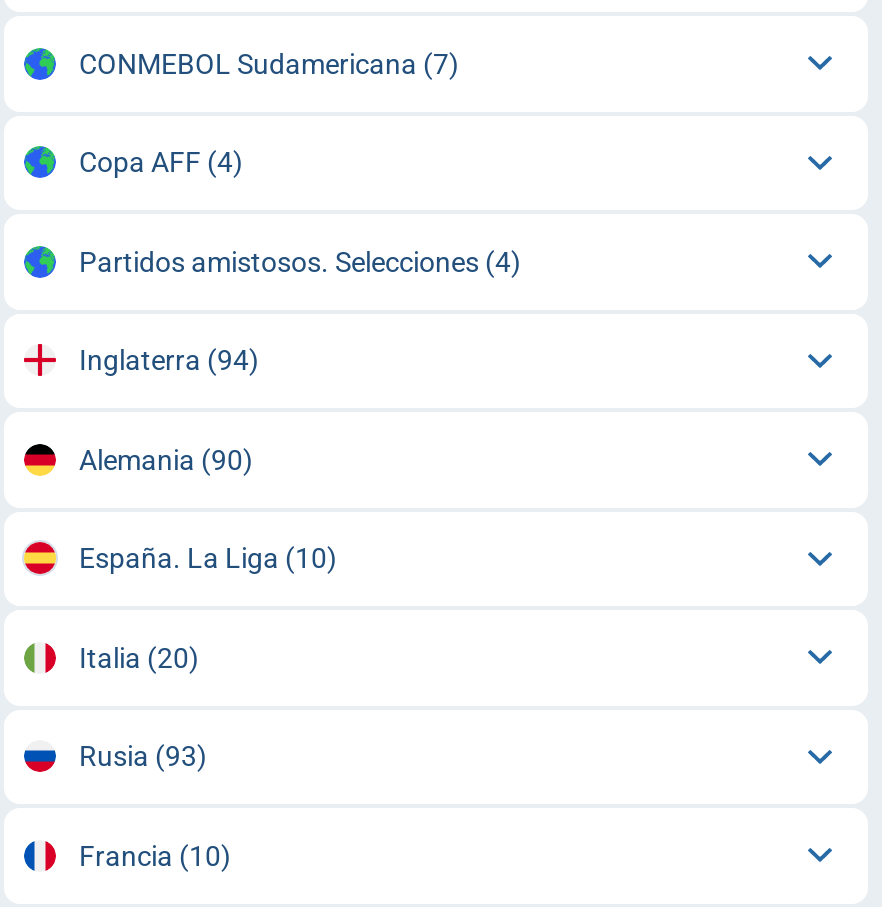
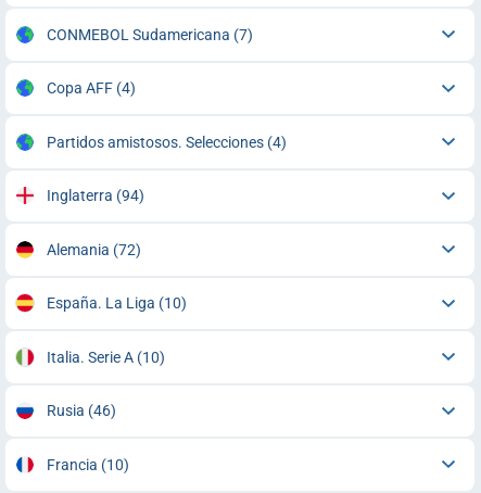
[79,444,253,476] Alemania (90) -> [46,241,141,258] Alemania (72)
[79,642,199,674] Italia (20) -> [46,348,164,366] Italia. Serie A (10)
[79,740,207,772] Rusia (93) -> [46,402,116,419] Rusia (46)

